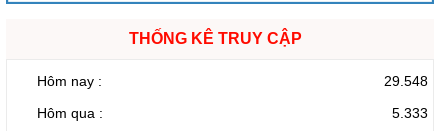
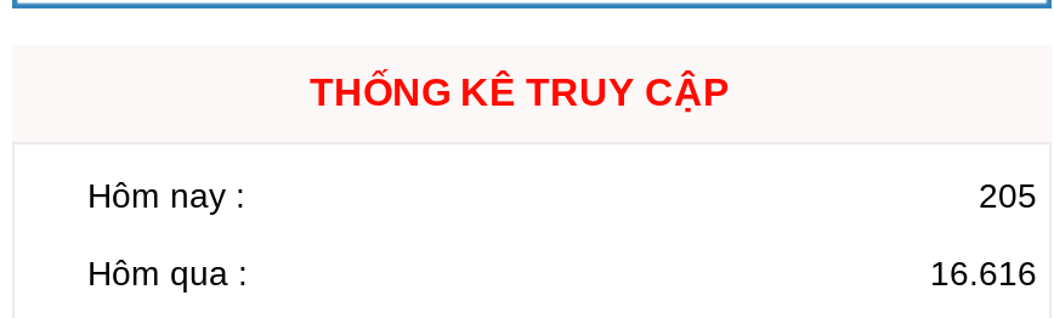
[384,73,428,89] 29.548 -> [979,176,1037,215] 205
[392,105,428,121] 5.333 -> [930,254,1037,293] 16.616

